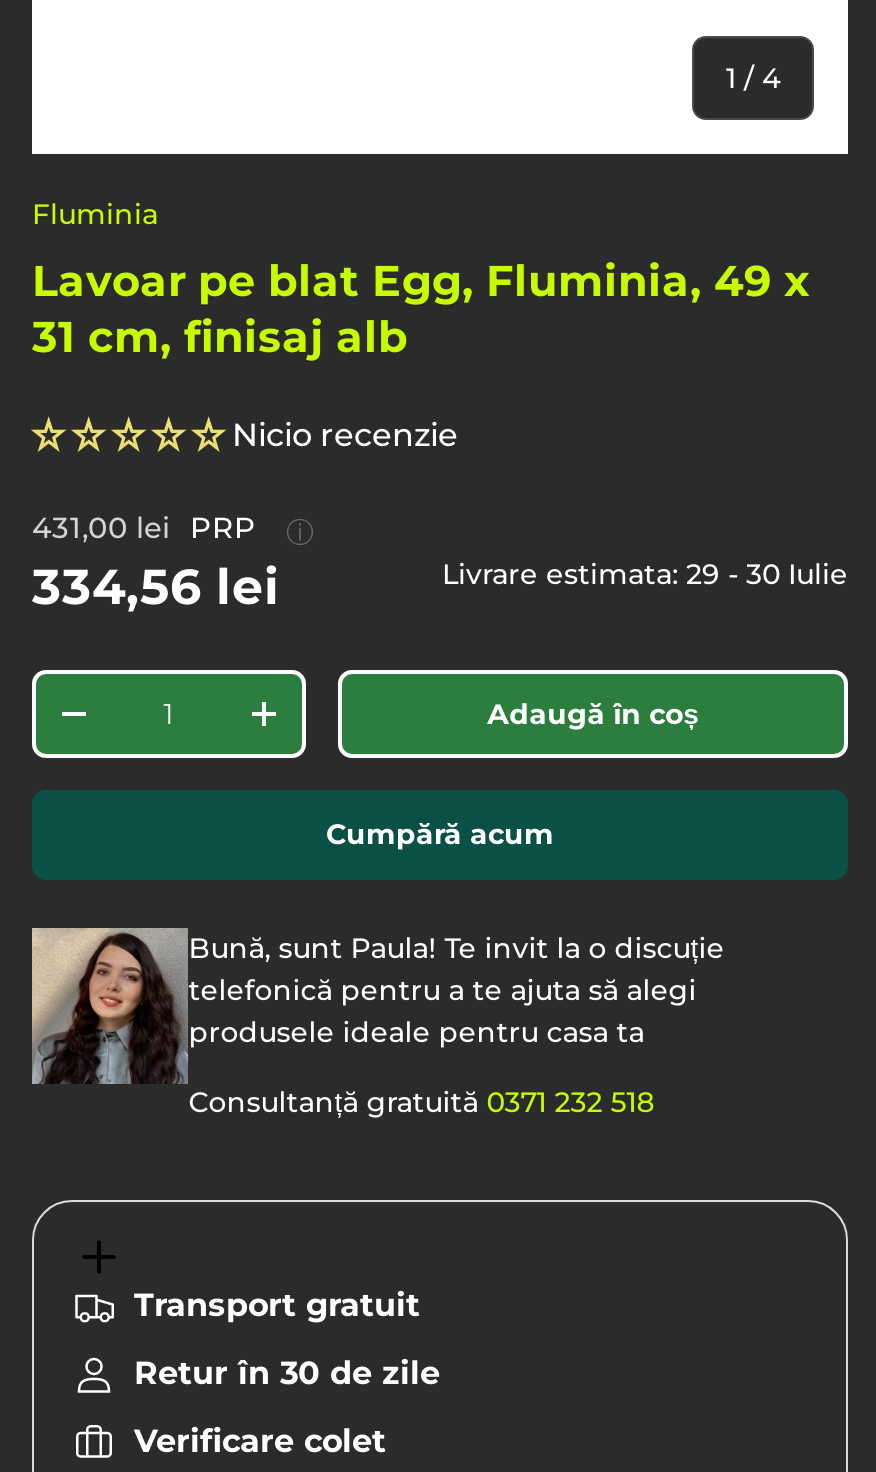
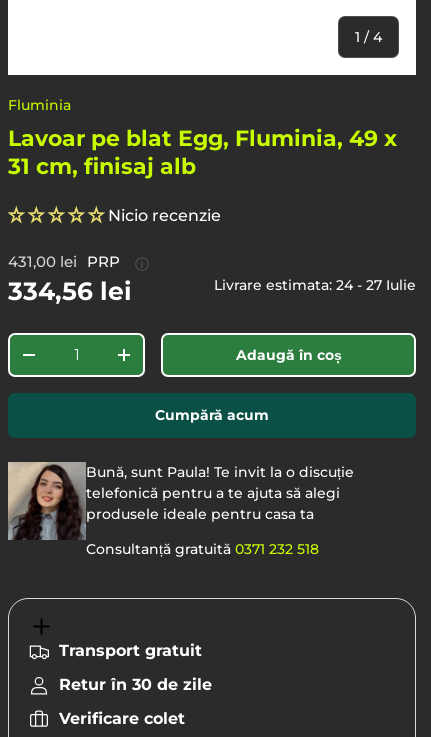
[442,557,848,593] Livrare estimata: 29 - 30 Iulie -> [214,276,416,294] Livrare estimata: 24 - 27 Iulie

